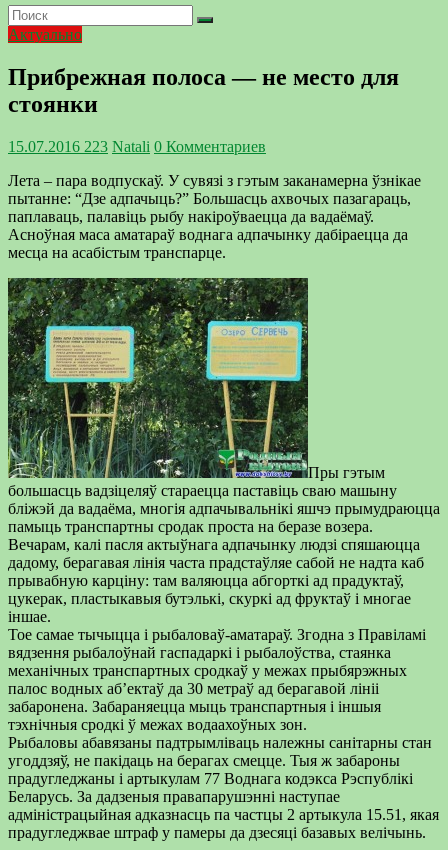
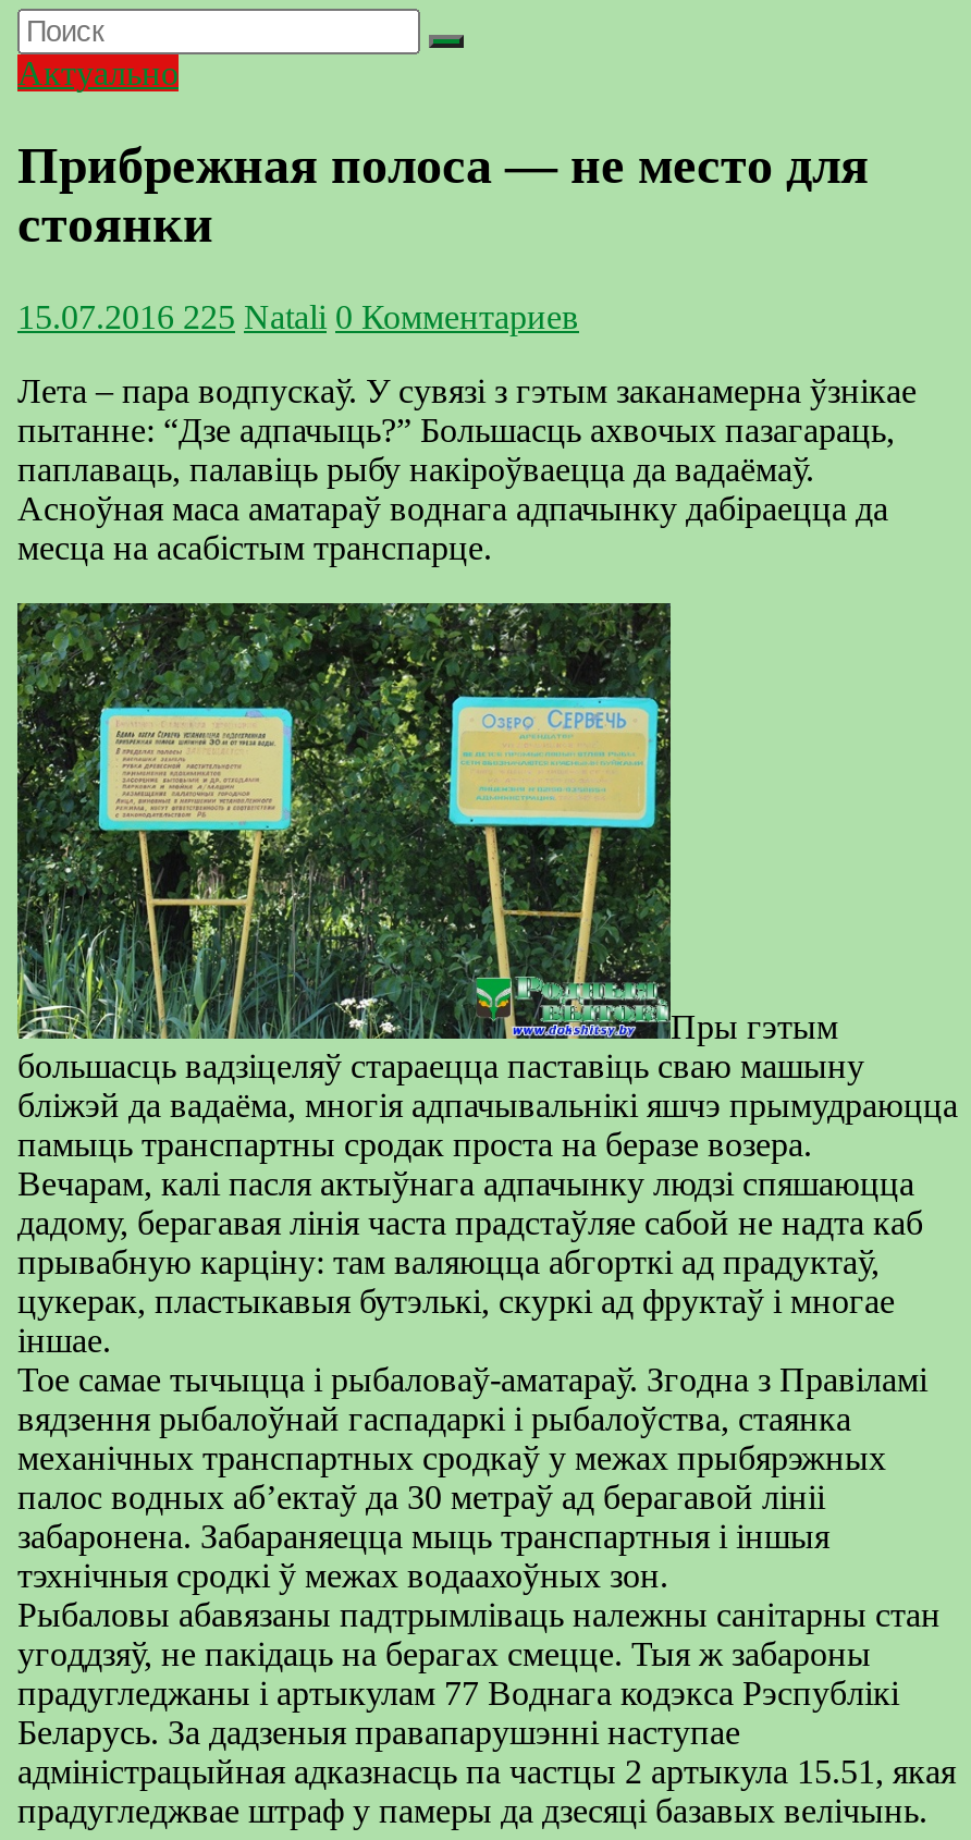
[8,138,266,155] 15.07.2016 223 Natali 0 Комментариев -> [17,299,579,336] 15.07.2016 225 Natali 0 Комментариев

